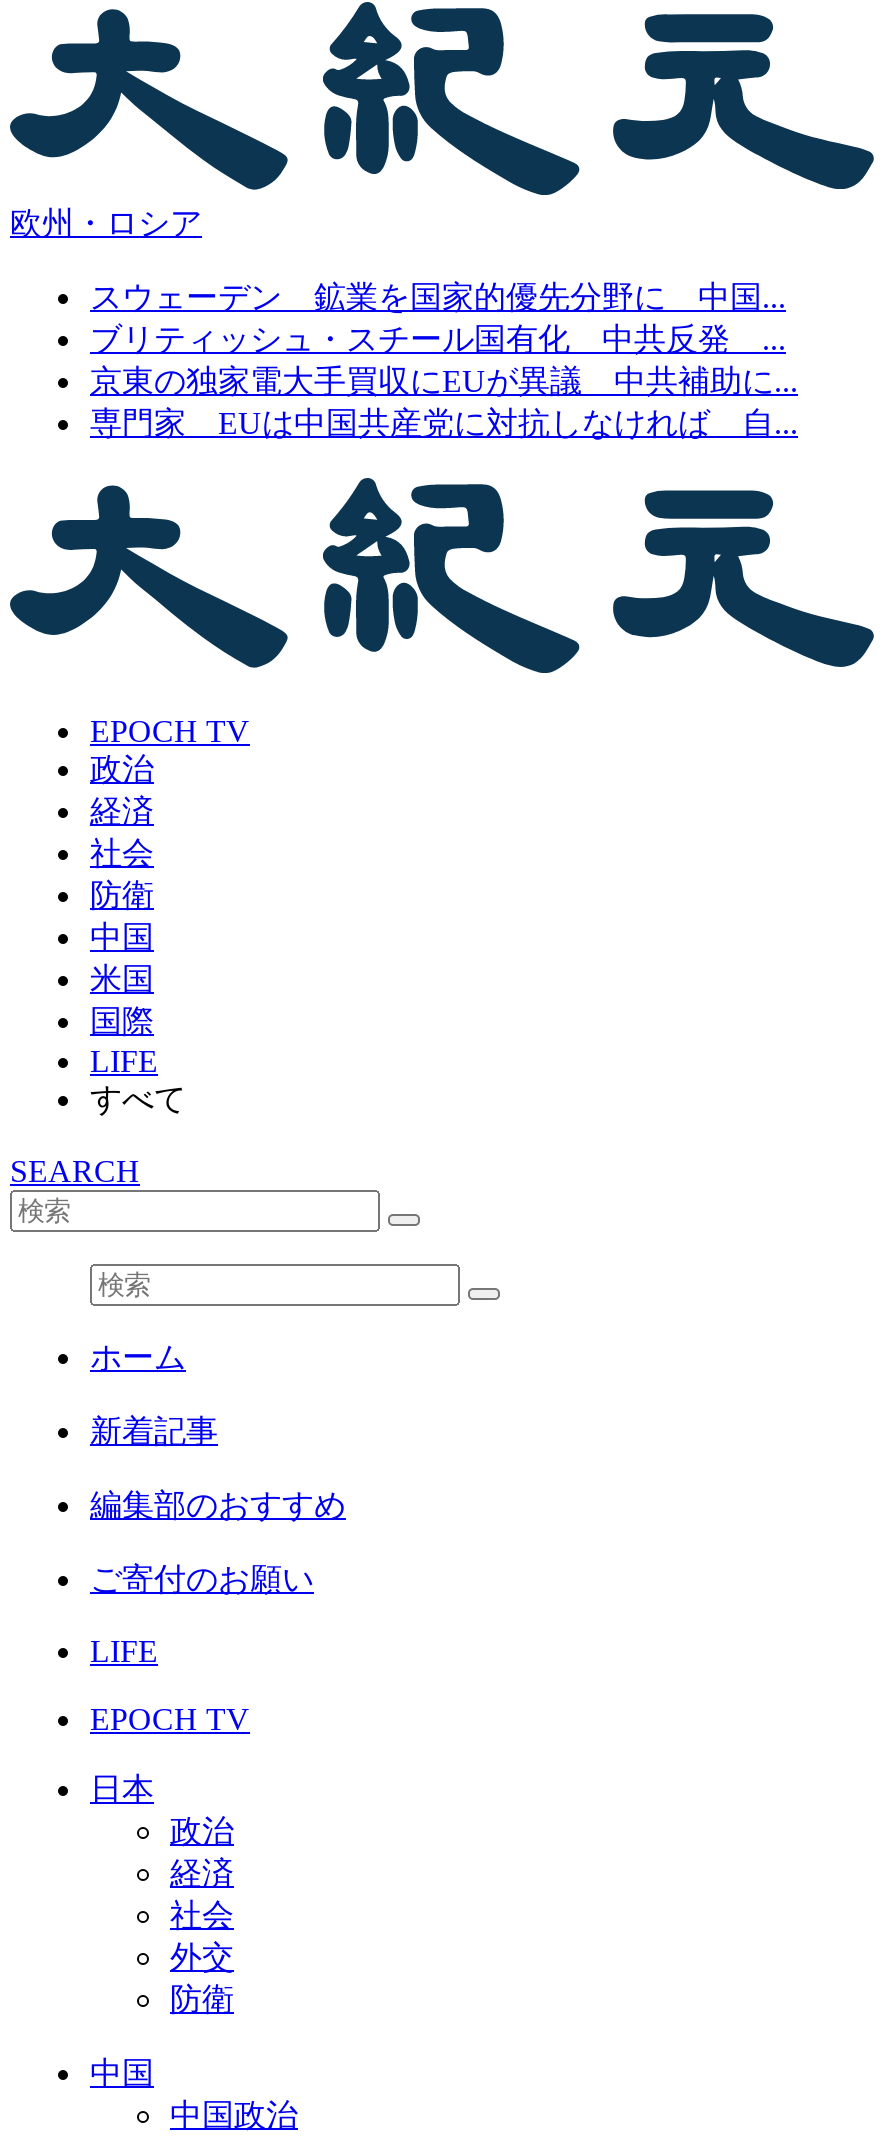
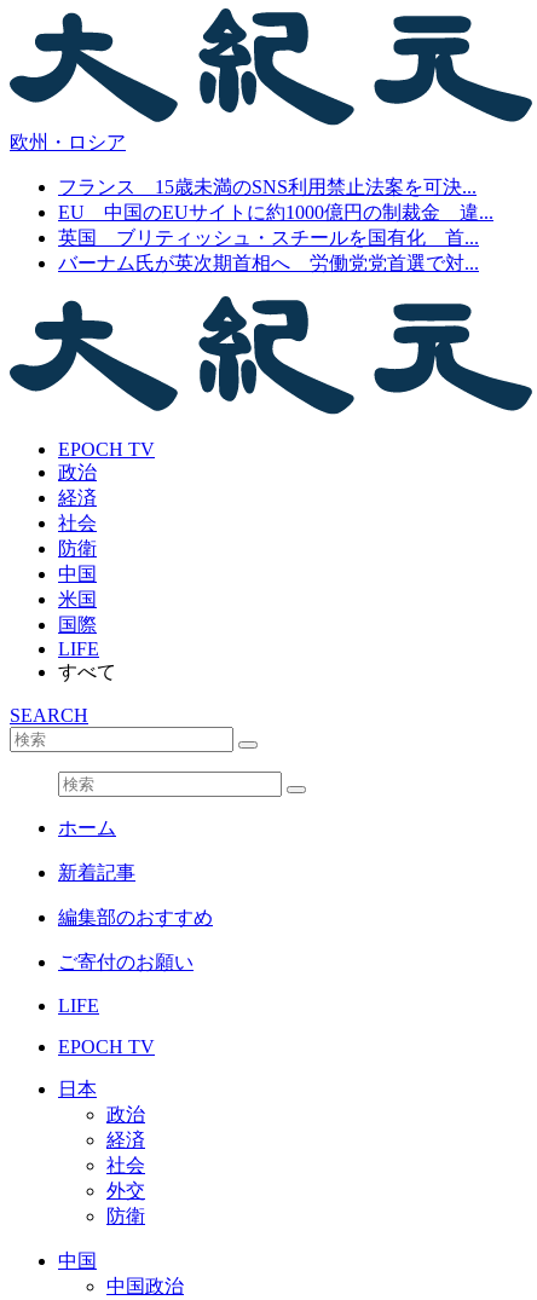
[90,281,798,441] スウェーデン 鉱業を国家的優先分野に 中国... | ブリティッシュ・スチール国有化 中共反発 ... | 京東の独家電大手買収にEUが異議 中共補助に... | 専門家 EUは中国共産党に対抗しなければ 自... -> [58,177,493,274] フランス 15歳未満のSNS利用禁止法案を可決... | EU 中国のEUサイトに約1000億円の制裁金 違... | 英国 ブリティッシュ・スチールを国有化 首... | バーナム氏が英次期首相へ 労働党党首選で対...

